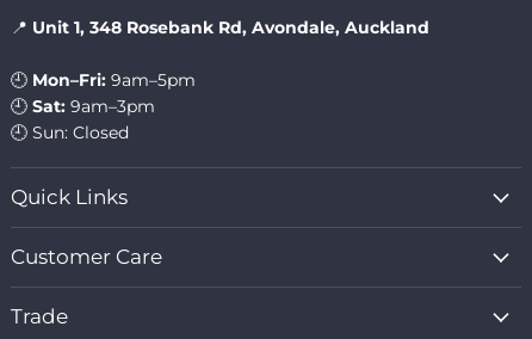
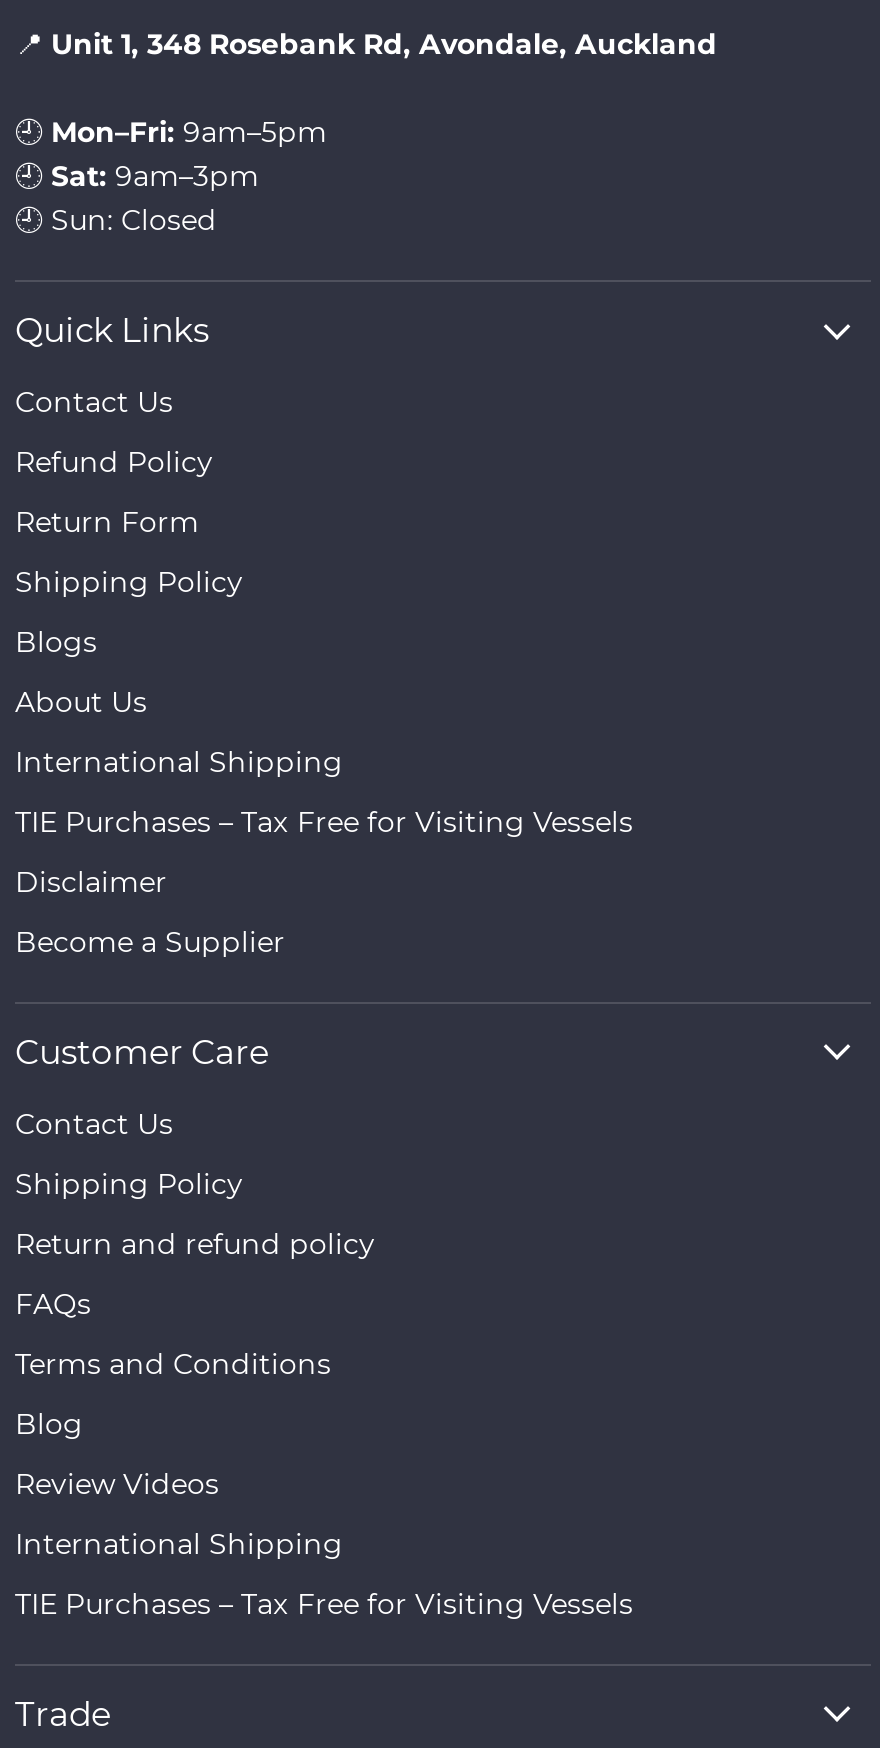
none -> [15,385,633,961] Contact Us | Refund Policy | Return Form | Shipping Policy | Blogs | About Us | International Shipping | TIE Purchases – Tax Free for Visiting Vessels | Disclaimer | Become a Supplier
none -> [15,1106,633,1622] Contact Us | Shipping Policy | Return and refund policy | FAQs | Terms and Conditions | Blog | Review Videos | International Shipping | TIE Purchases – Tax Free for Visiting Vessels

